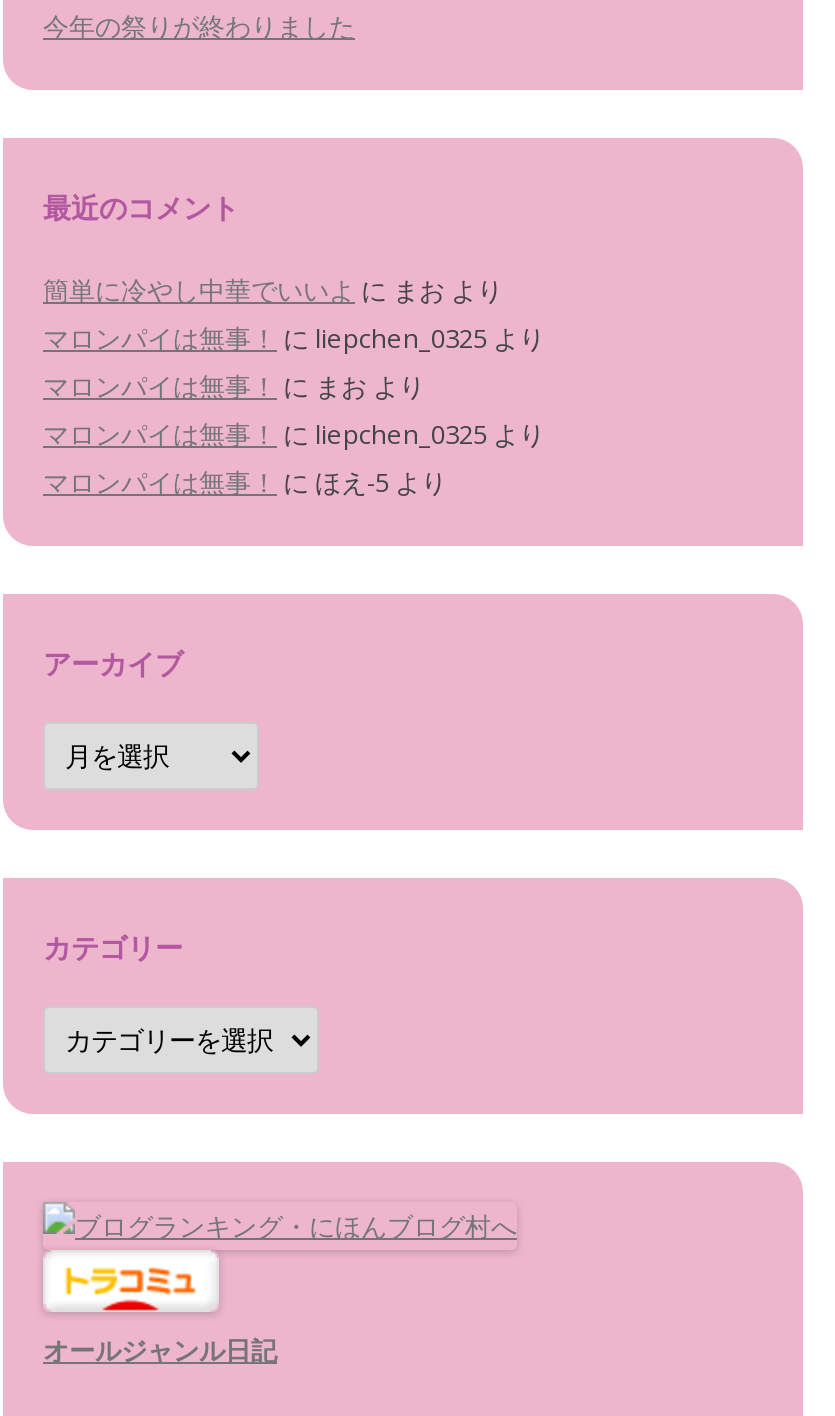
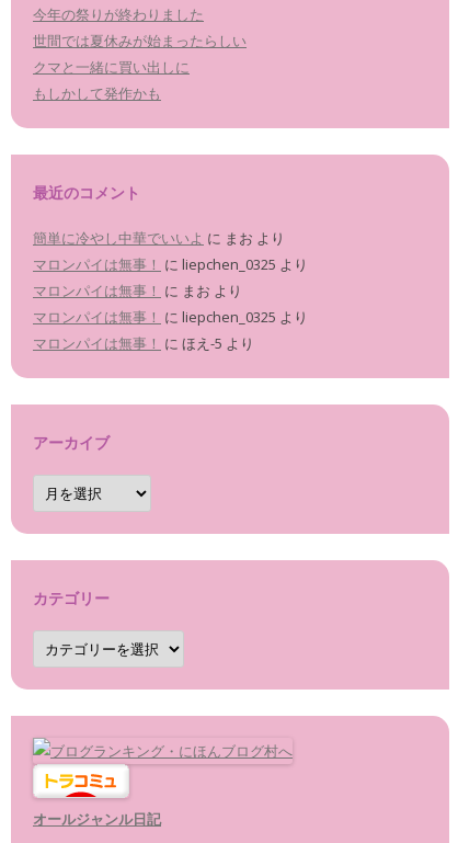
none -> [33,31,247,103] 世間では夏休みが始まったらしい | クマと一緒に買い出しに | もしかして発作かも

